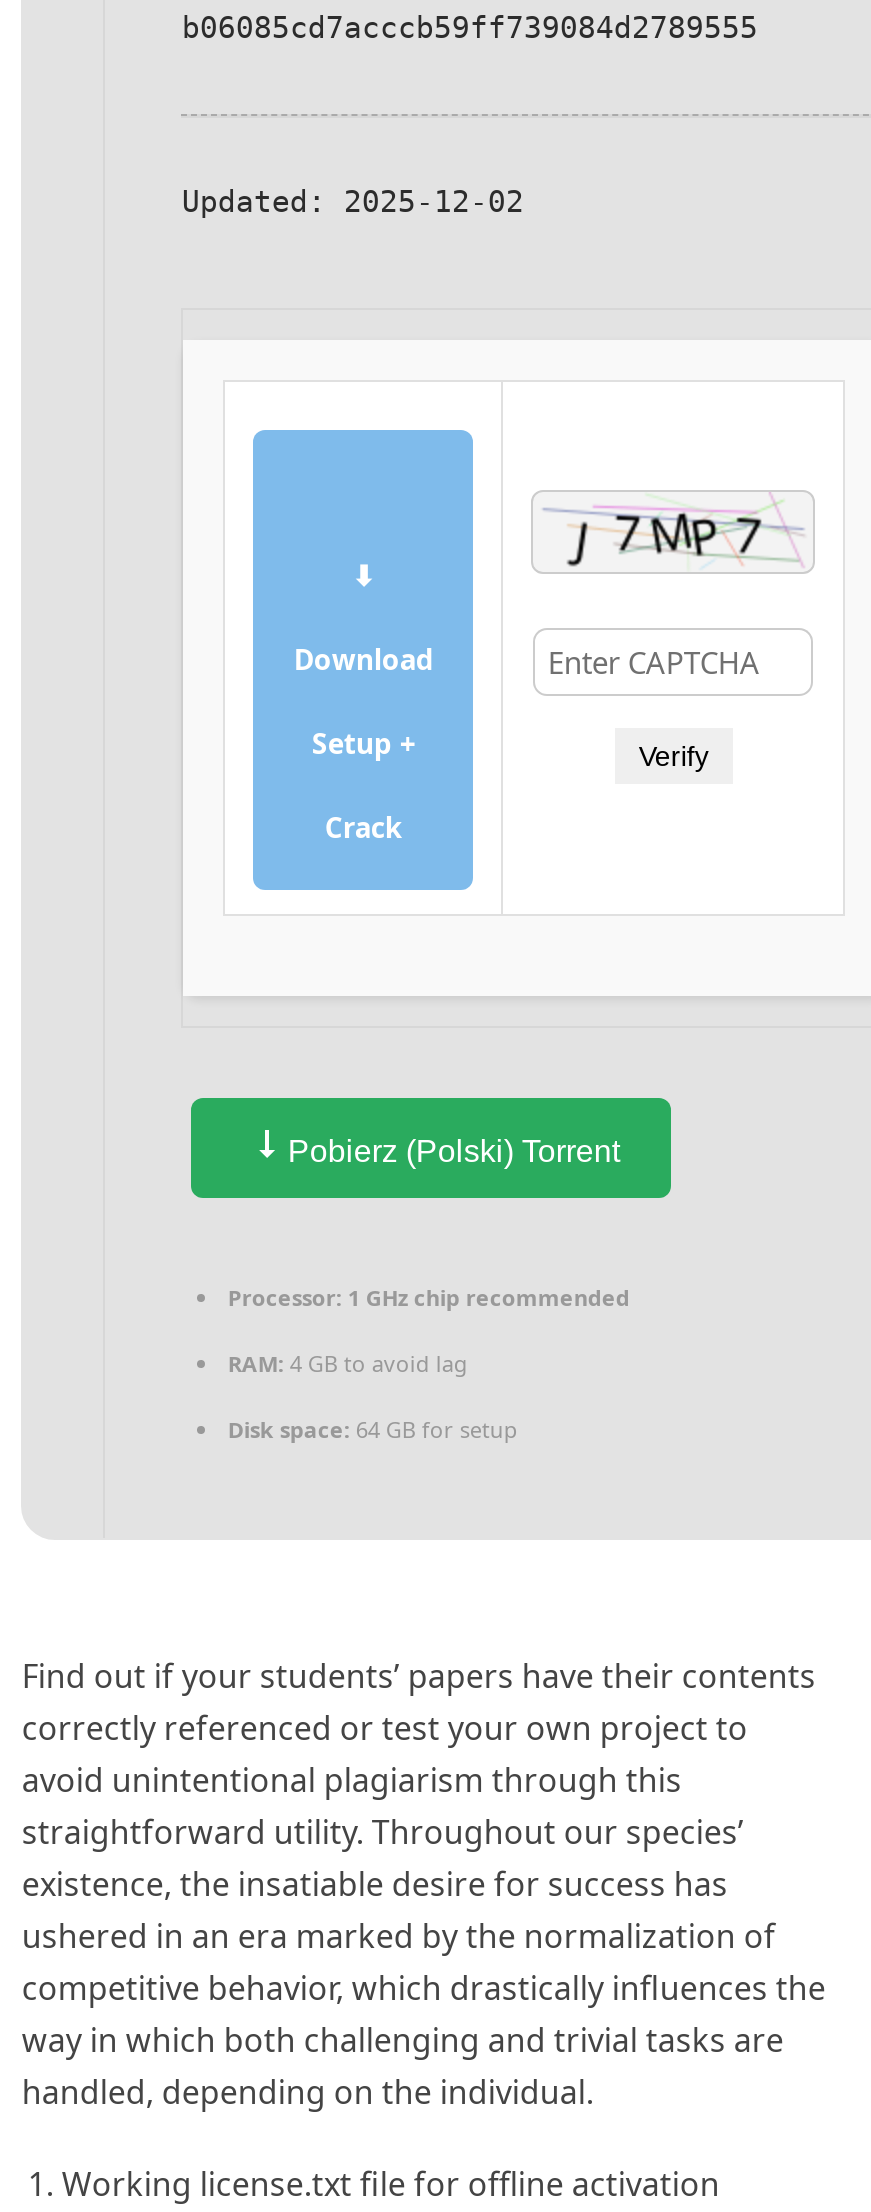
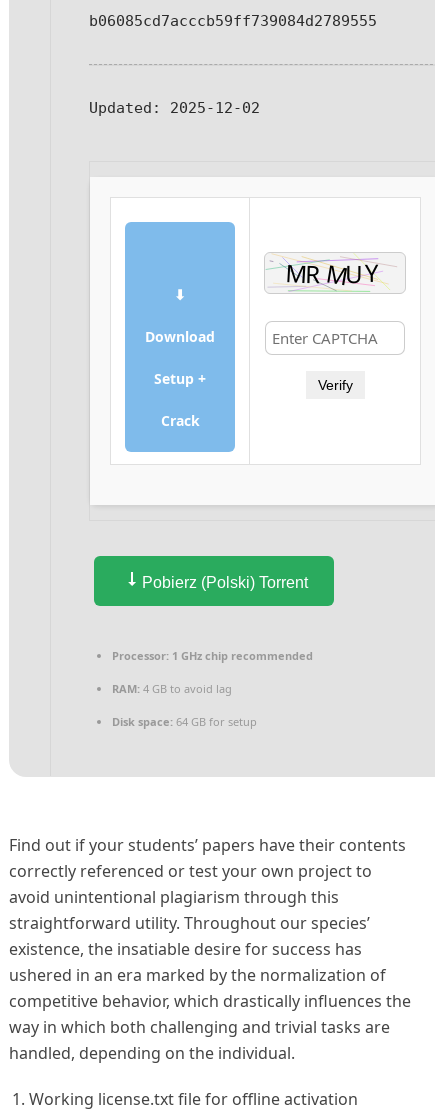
[555,502,803,568] [image] -> [267,257,396,292] [image]

